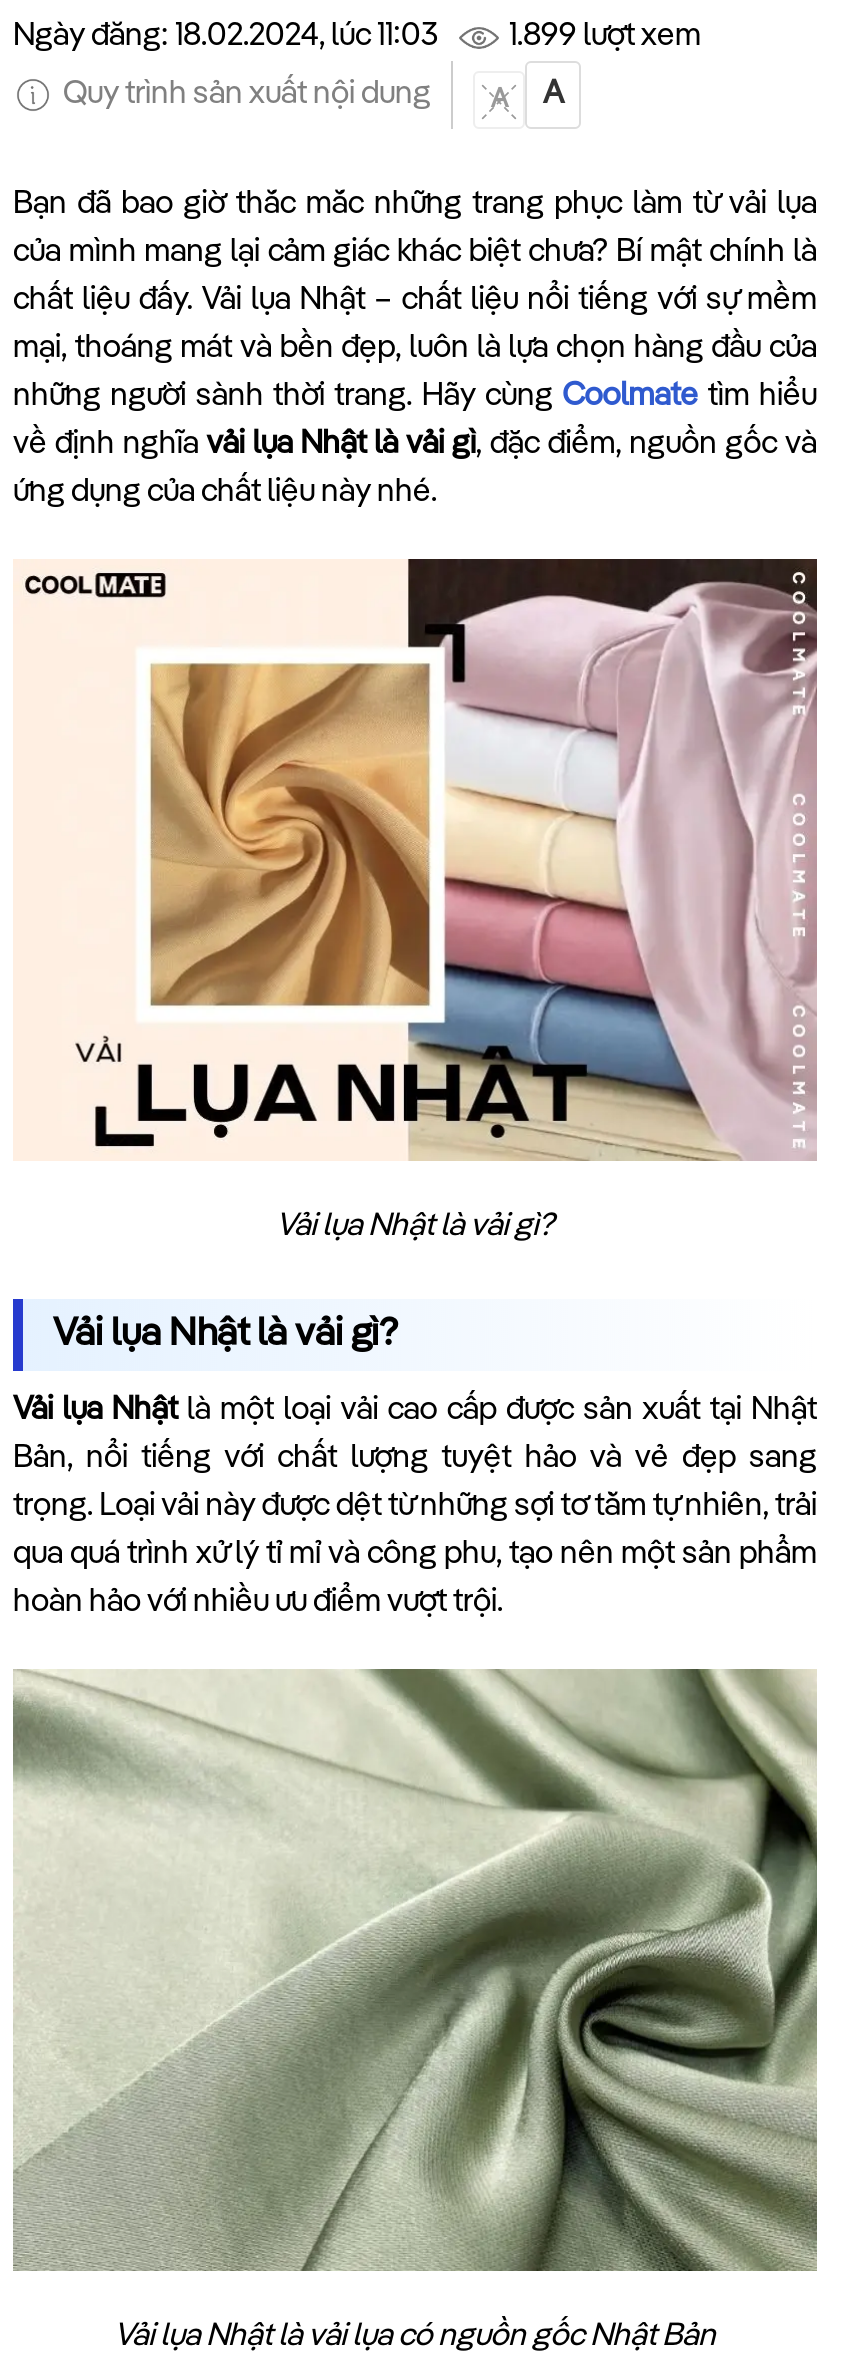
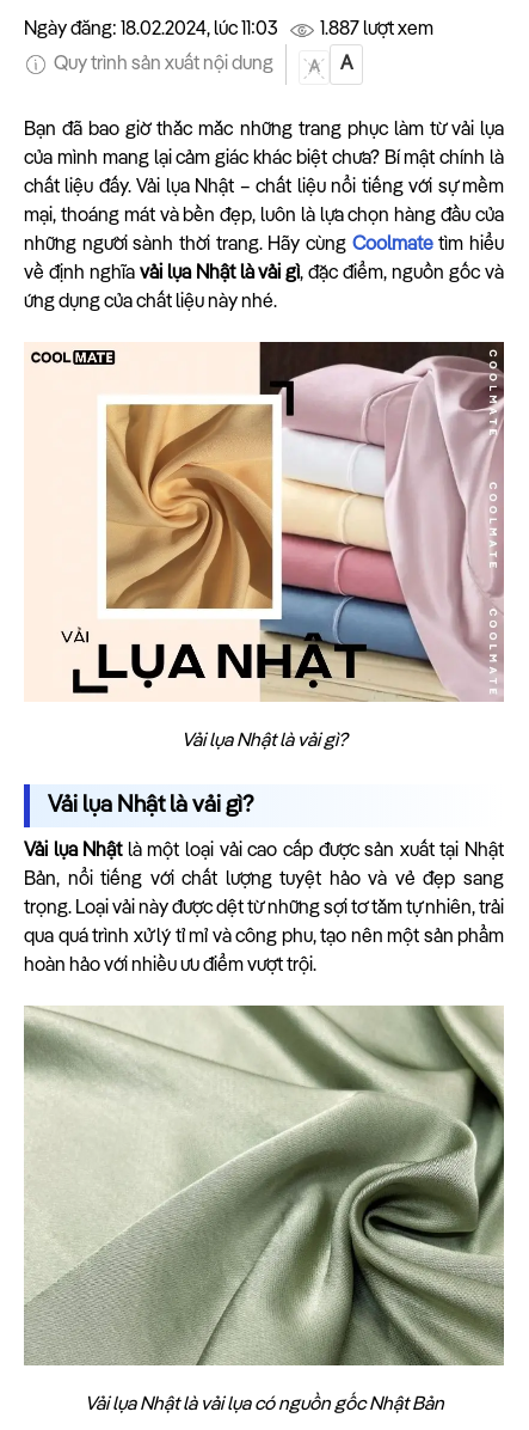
[509,21,701,53] 1.899 lượt xem -> [320,20,433,39] 1.887 lượt xem

